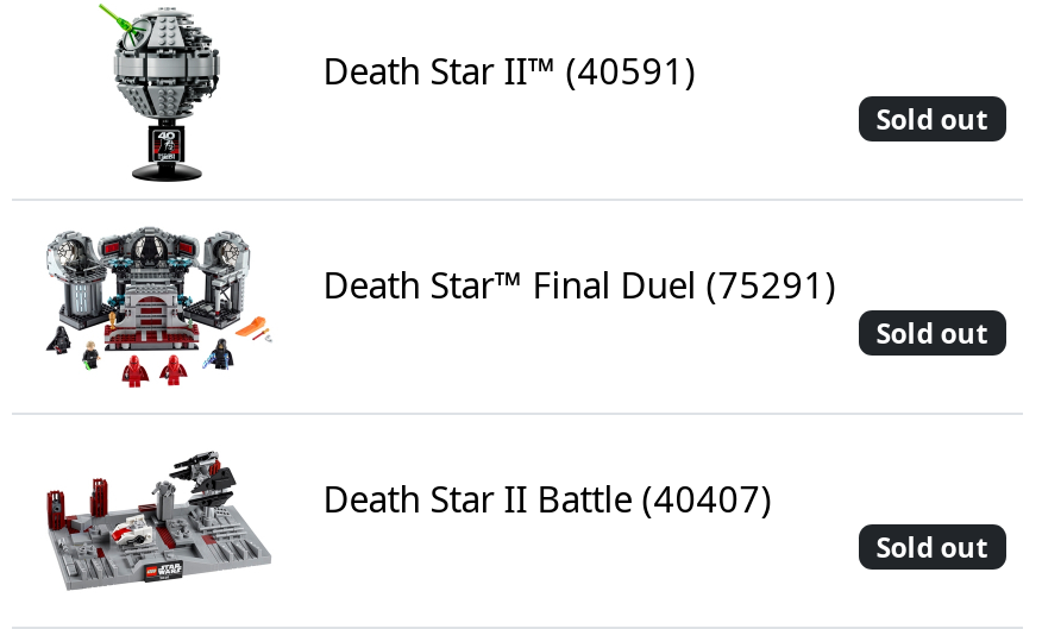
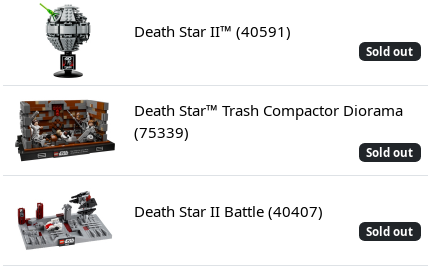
[45,225,837,389] [image] | Death Star™ Final Duel (75291) -> [14,99,403,165] [image] | Death Star™ Trash Compactor Diorama | (75339)

